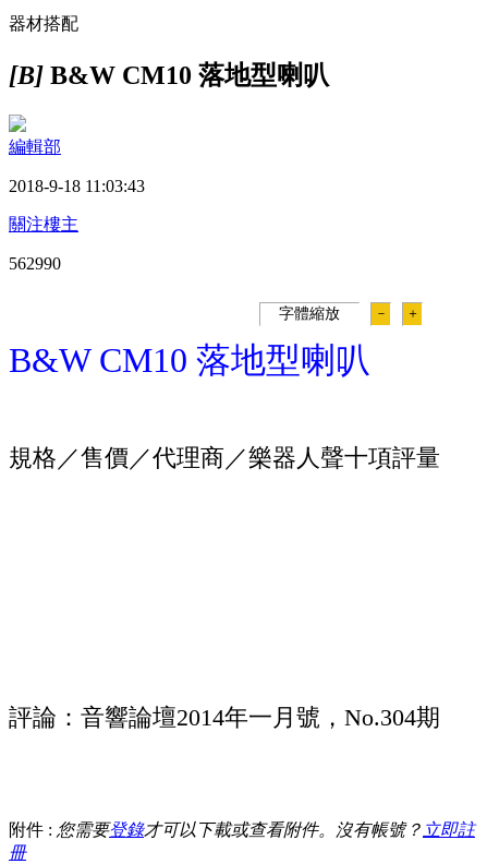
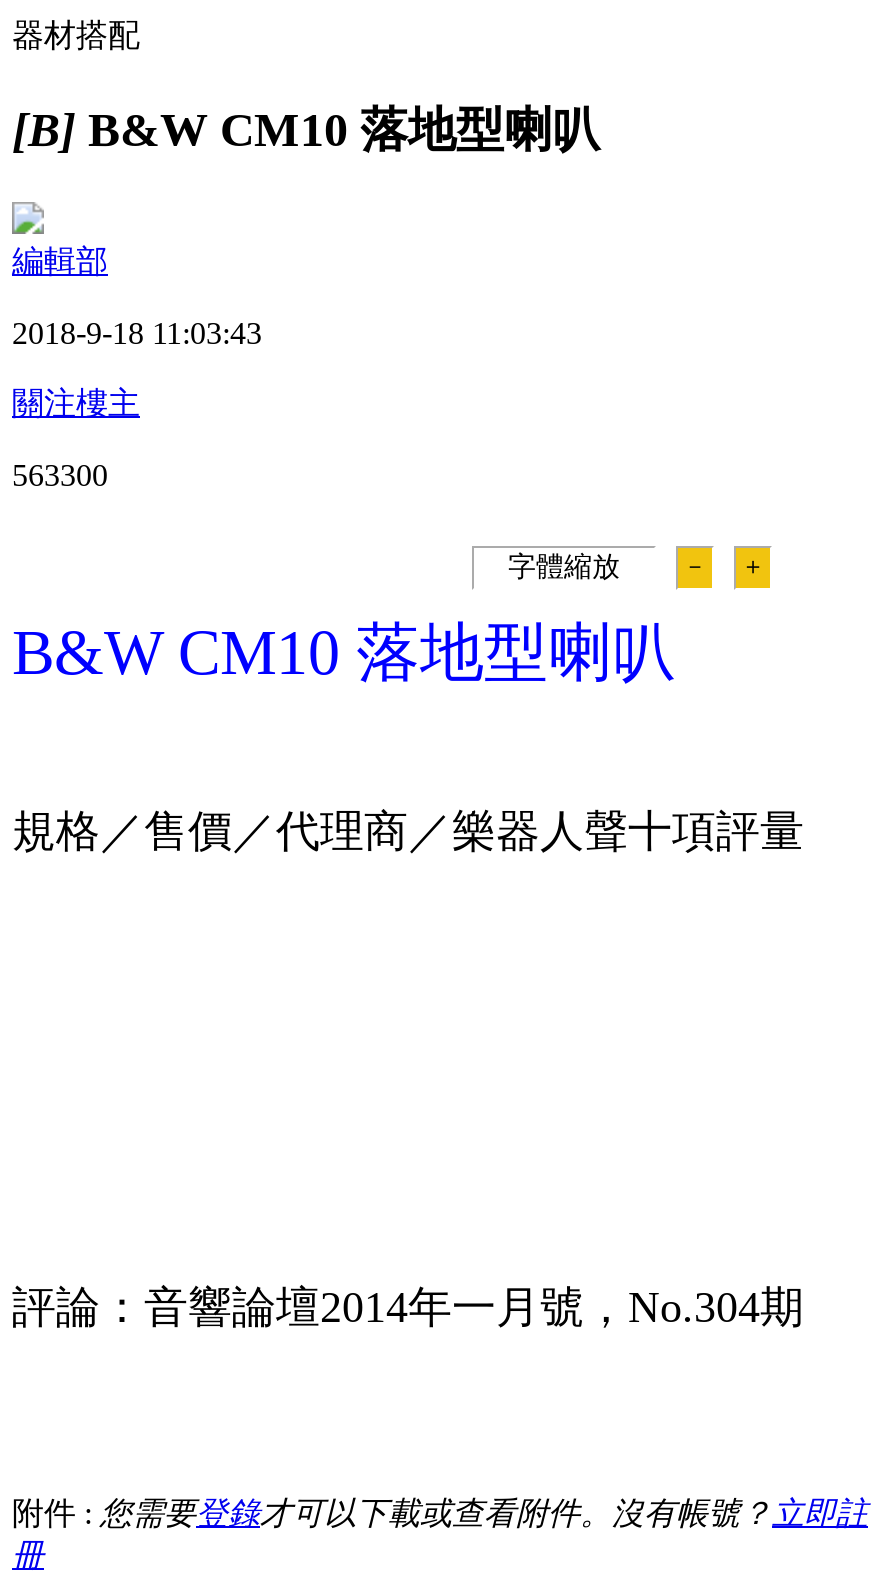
[9,254,61,273] 562990 -> [12,458,108,492] 563300

